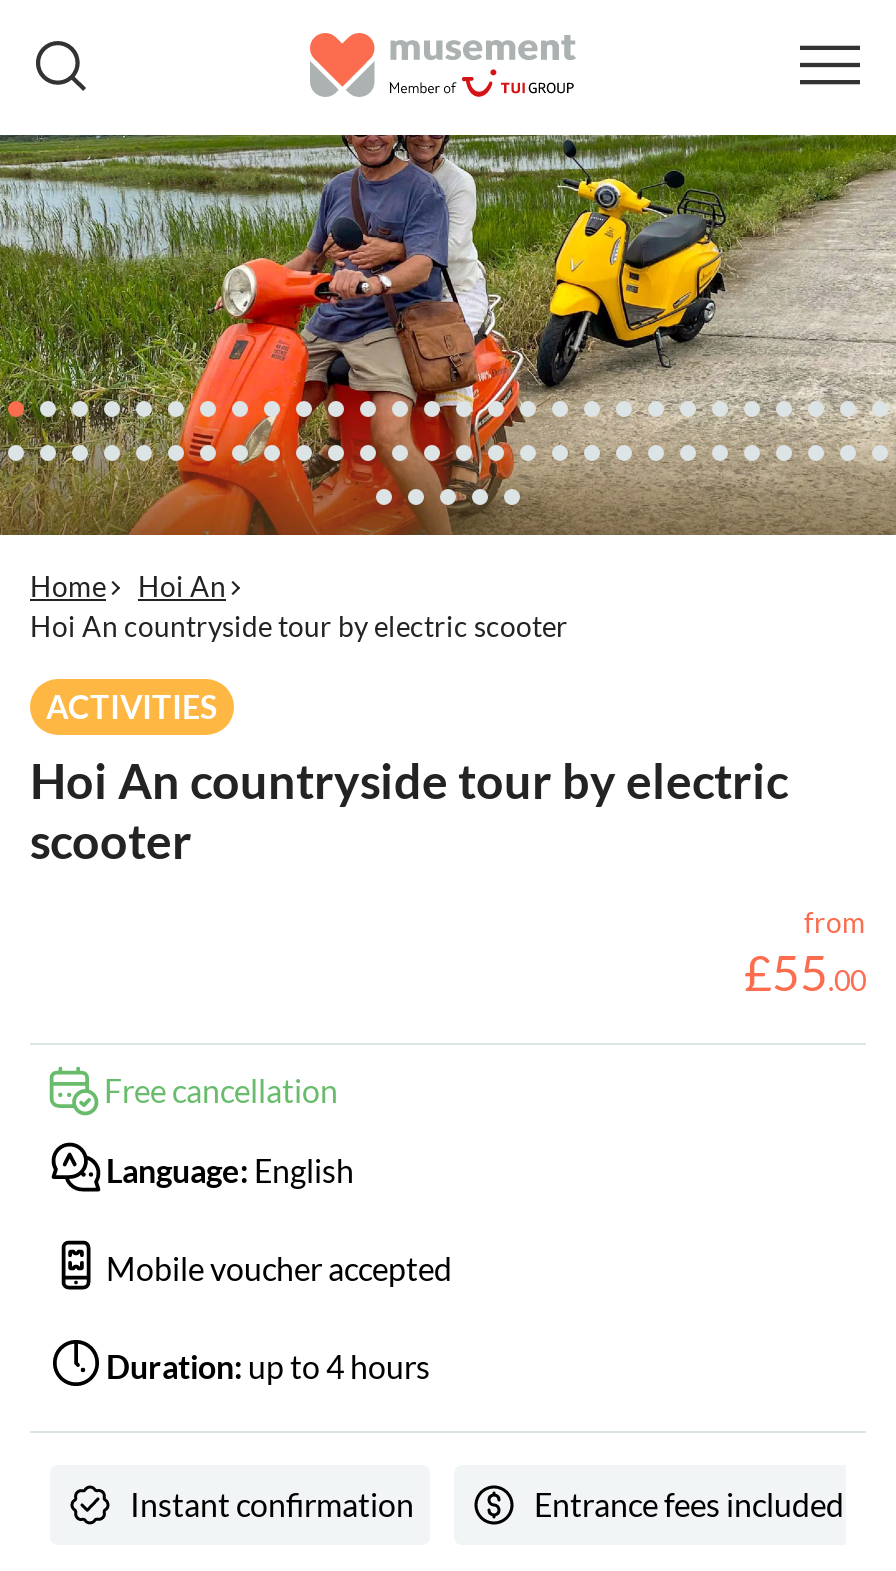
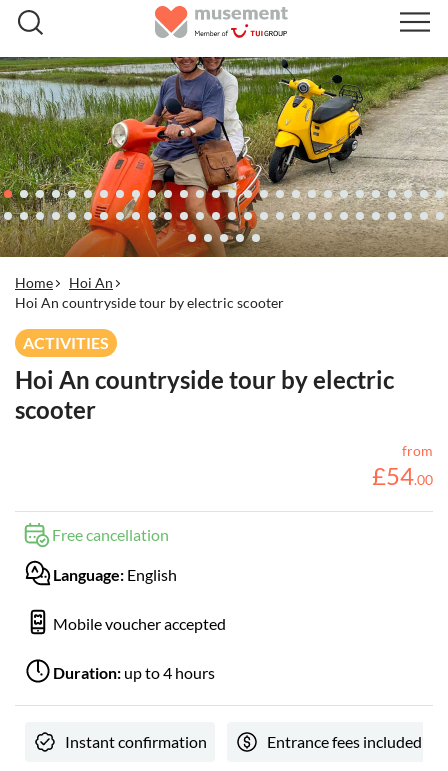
[744,944,866,1002] £55.00 -> [372,461,433,490] £54.00

